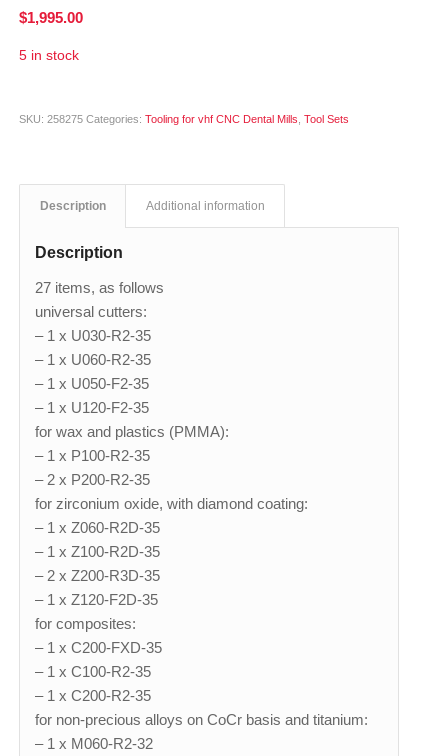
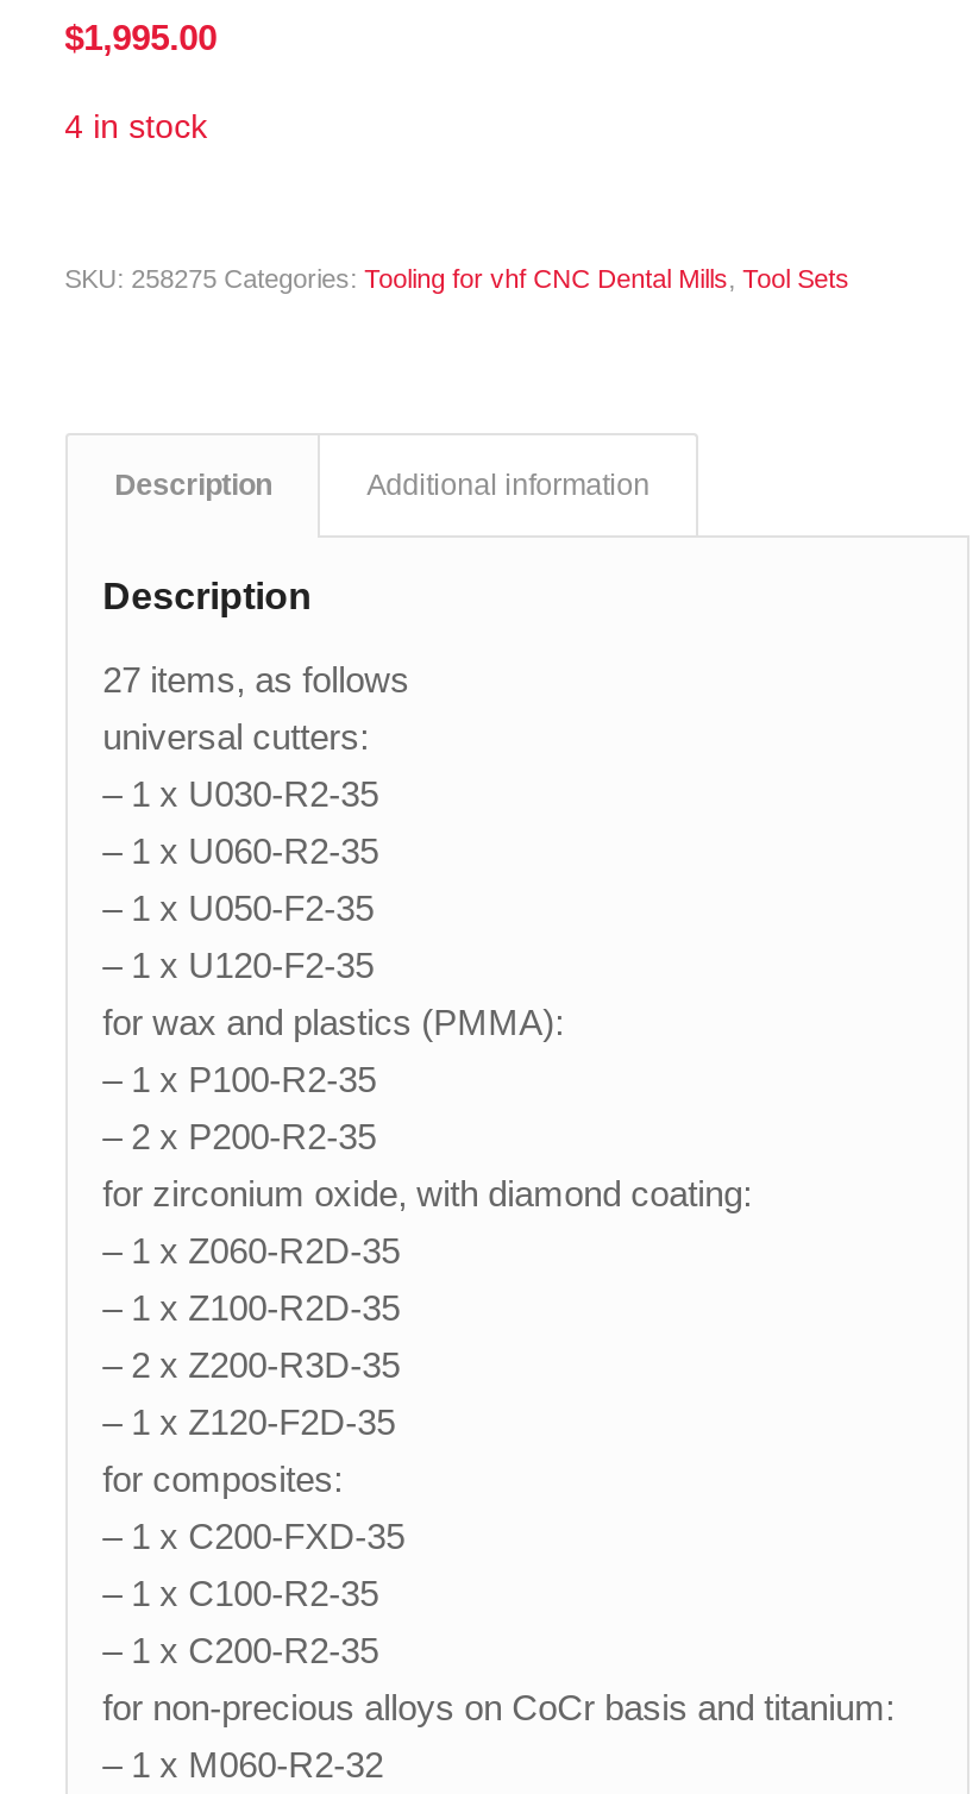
[19,47,79,62] 5 in stock -> [64,108,207,144] 4 in stock

